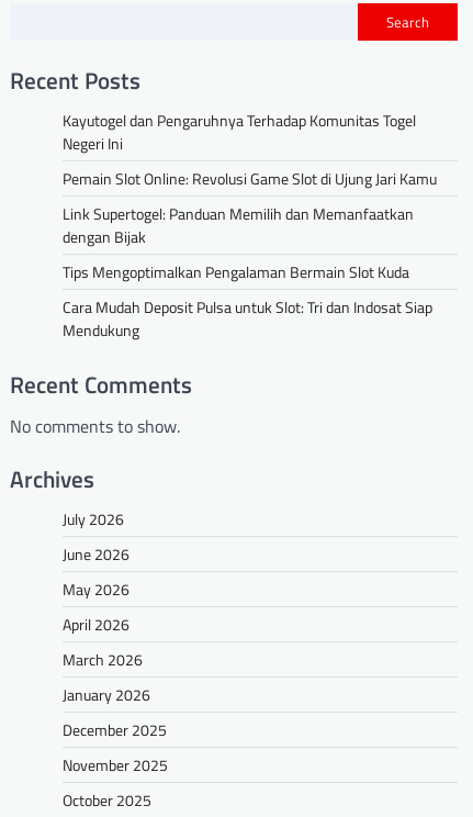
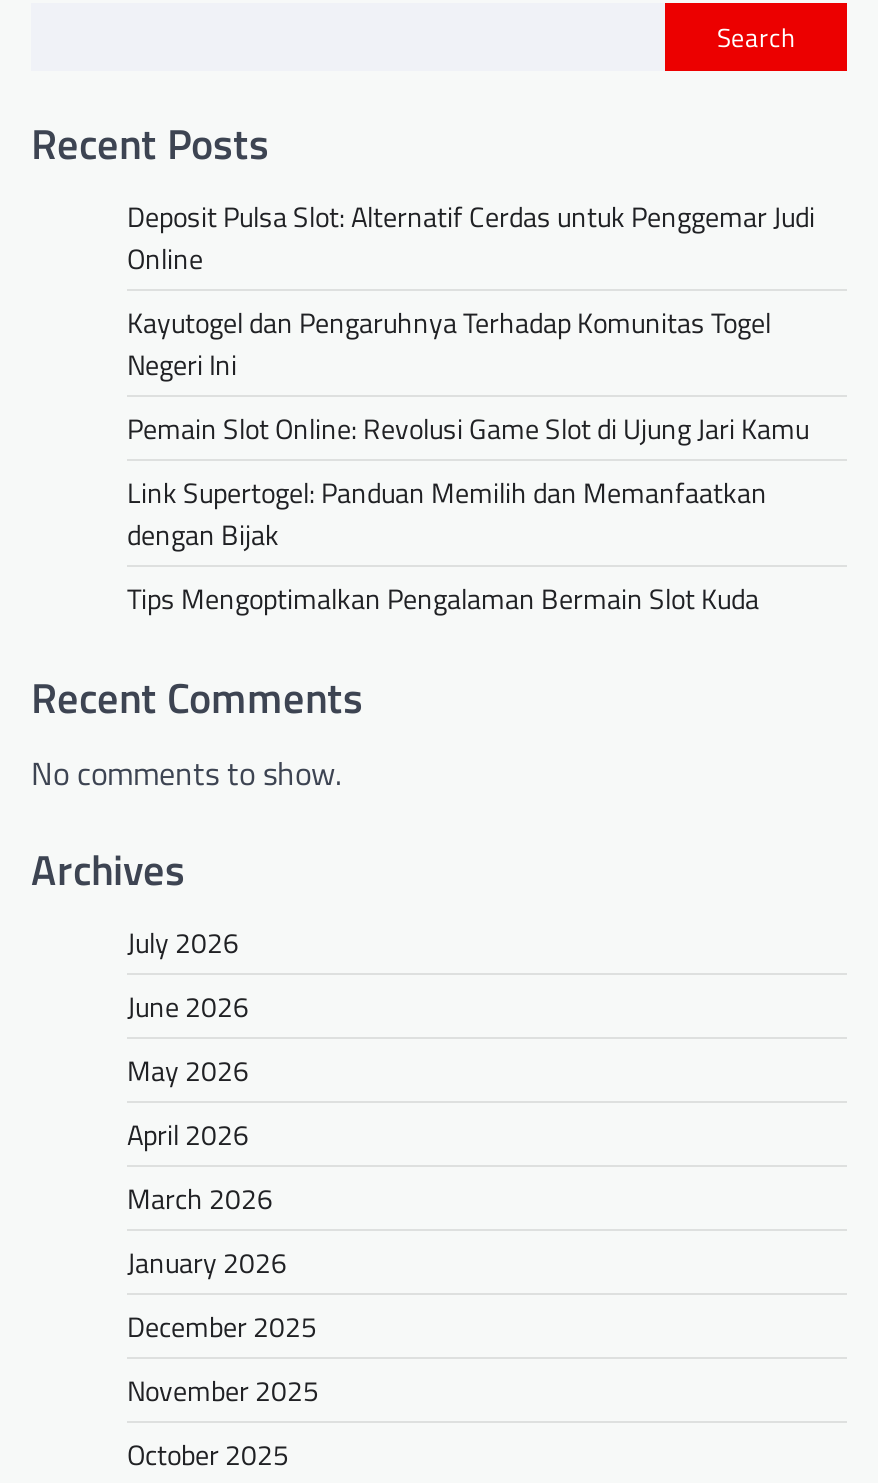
none -> [127,195,815,279] Deposit Pulsa Slot: Alternatif Cerdas untuk Penggemar Judi | Online
moved [63,108,437,283] -> [127,301,809,619]: Kayutogel dan Pengaruhnya Terhadap Komunitas Togel | Negeri Ini | Pemain Slot Online: Revolusi Game Slot di Ujung Jari Kamu | Link Supertogel: Panduan Memilih dan Memanfaatkan | dengan Bijak | Tips Mengoptimalkan Pengalaman Bermain Slot Kuda
[63,295,432,341] Cara Mudah Deposit Pulsa untuk Slot: Tri dan Indosat Siap | Mendukung -> none

